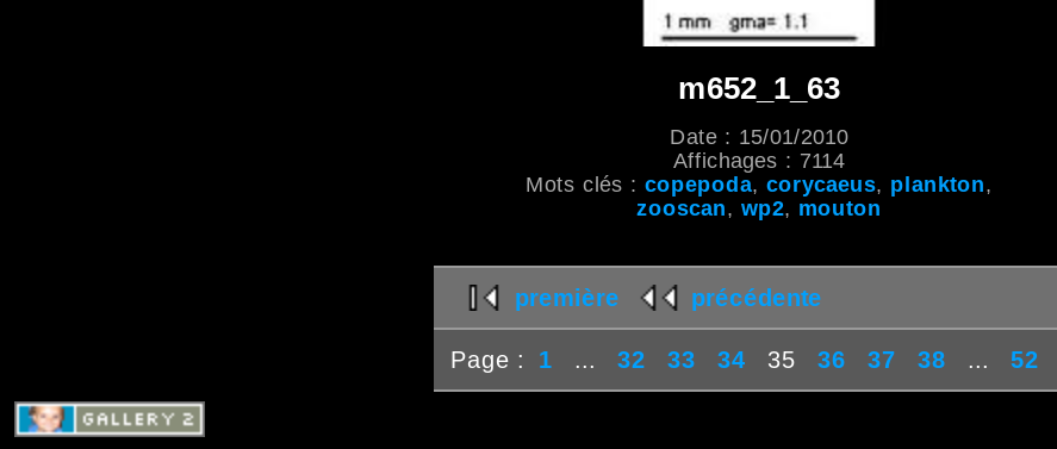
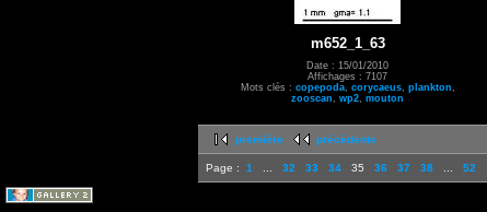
[673,148,845,172] Affichages : 7114 -> [308,71,387,82] Affichages : 7107

